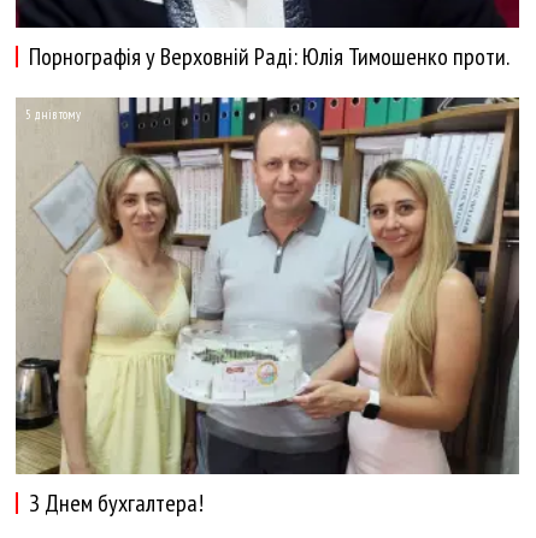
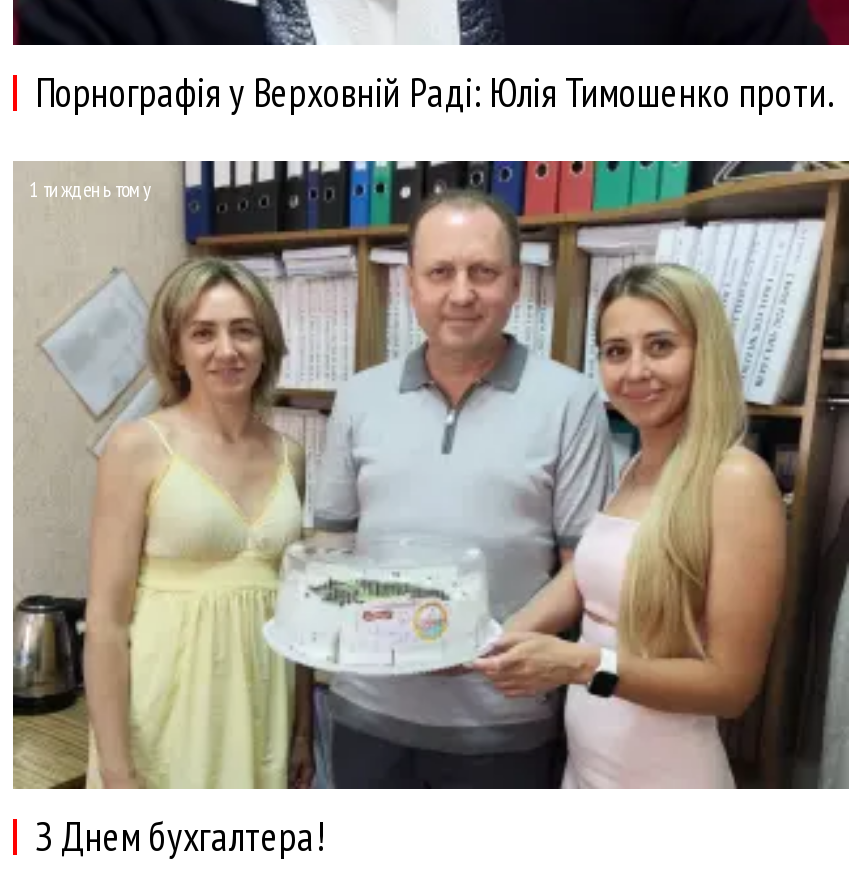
[25,106,81,122] 5 днів тому -> [29,175,151,203] 1 тиждень тому

